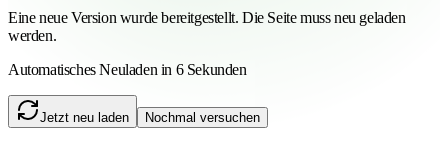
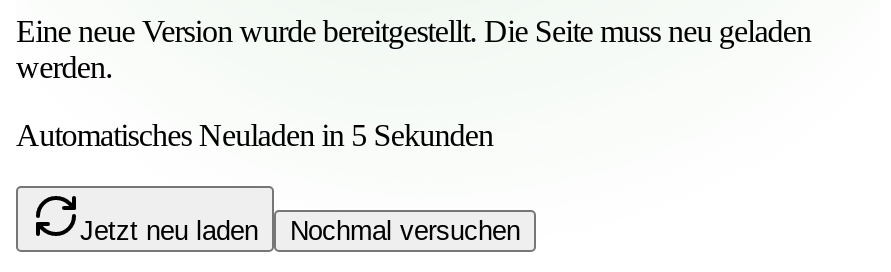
[8,61,247,78] Automatisches Neuladen in 6 Sekunden -> [16,118,493,152] Automatisches Neuladen in 5 Sekunden

